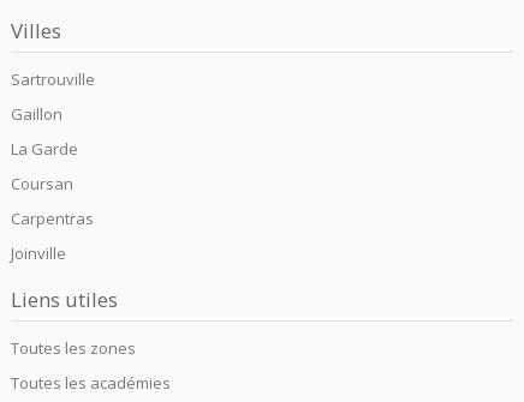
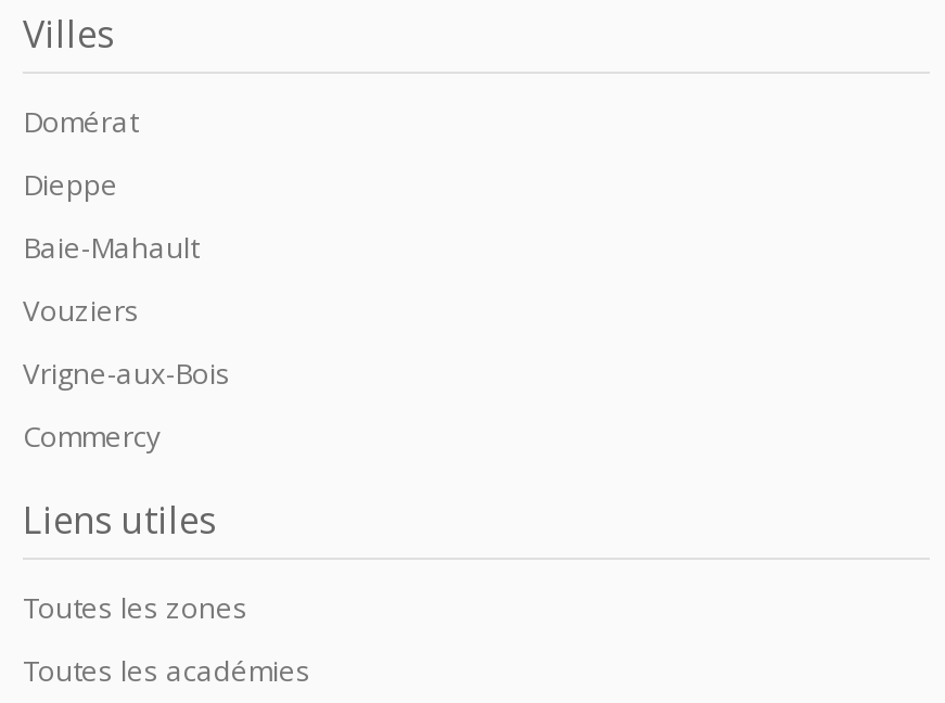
[11,68,95,90] Sartrouville -> [23,102,138,141] Domérat
[11,103,62,125] Gaillon -> [23,165,118,204] Dieppe
[11,138,78,160] La Garde -> [23,228,199,267] Baie-Mahault
[11,173,73,194] Coursan -> [23,291,140,330] Vouziers
[11,208,94,229] Carpentras -> [23,354,231,393] Vrigne-aux-Bois
[11,242,66,264] Joinville -> [23,417,162,456] Commercy

